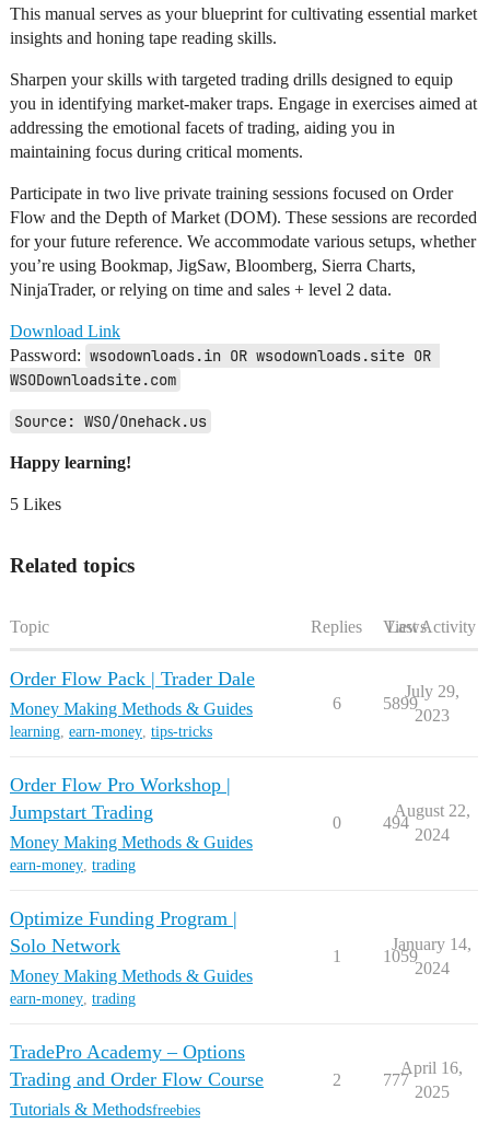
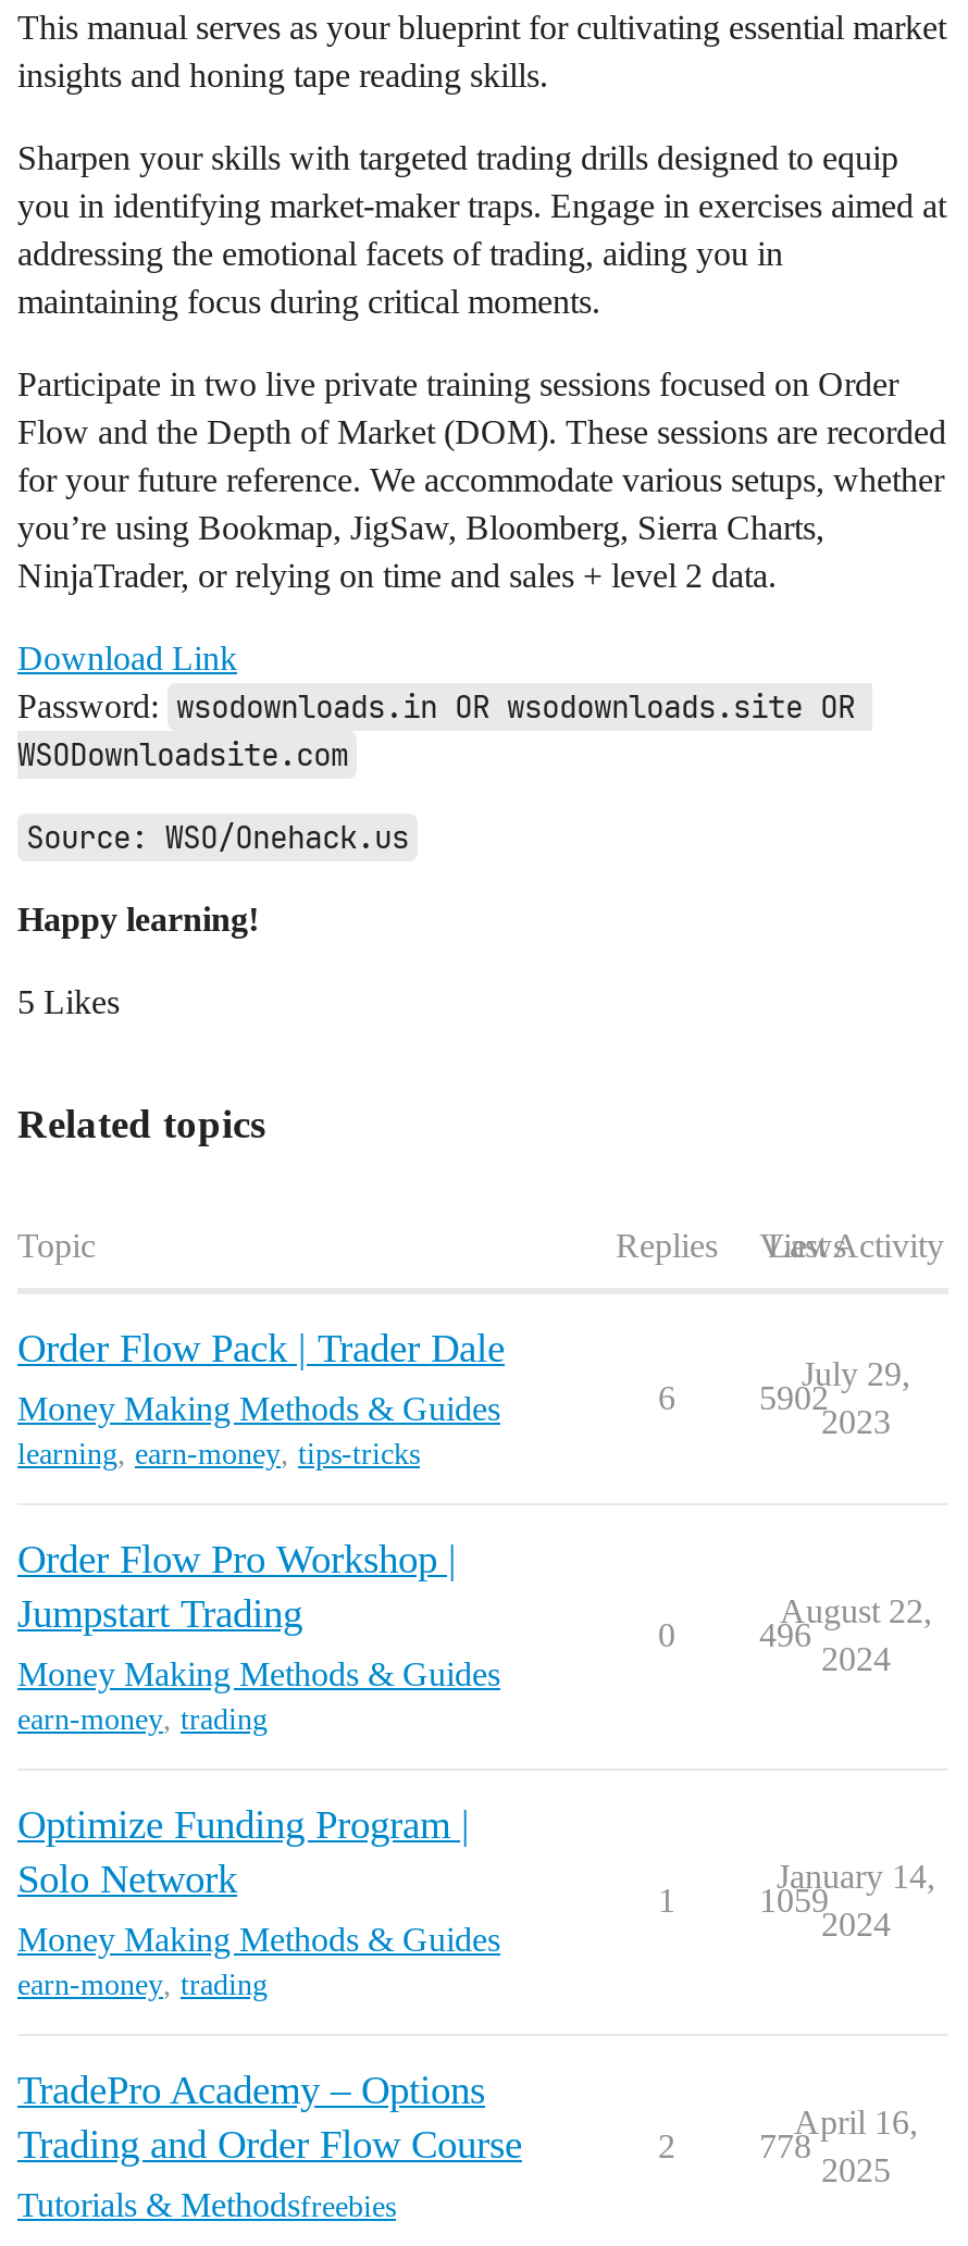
[383,694,418,713] 5899 -> [759,1380,829,1417] 5902
[383,813,409,832] 494 -> [759,1617,811,1654] 496
[383,1071,409,1089] 777 -> [759,2128,811,2165] 778

